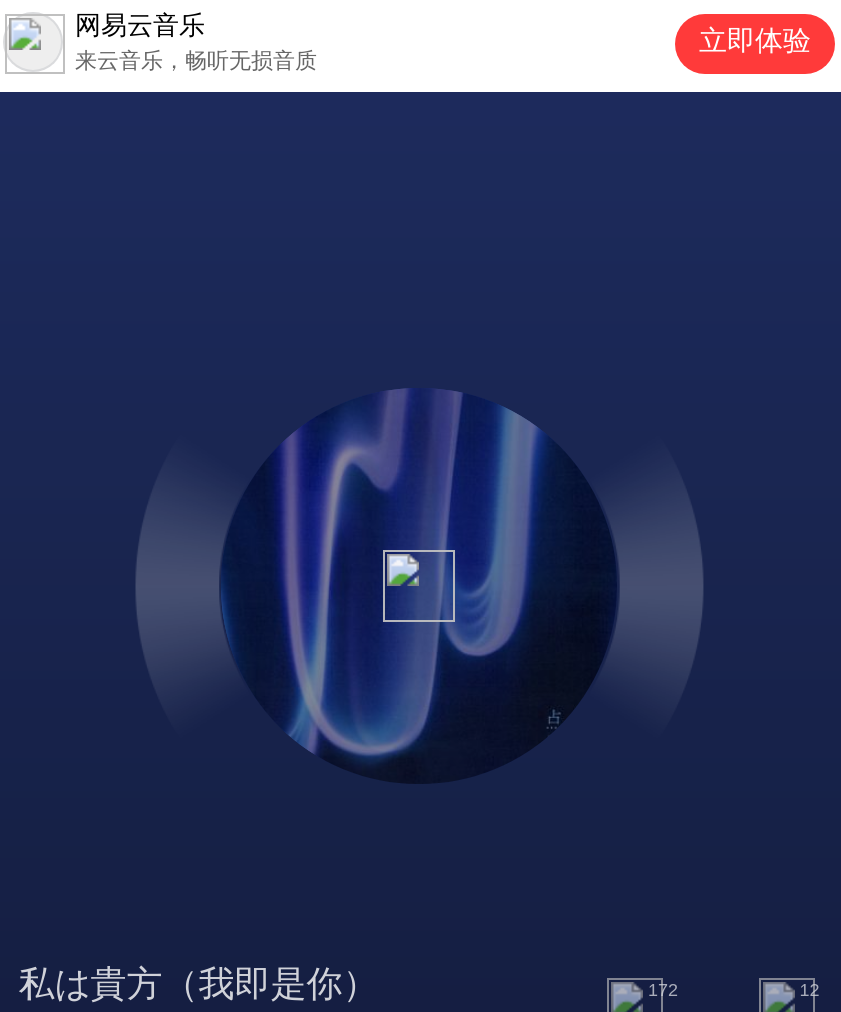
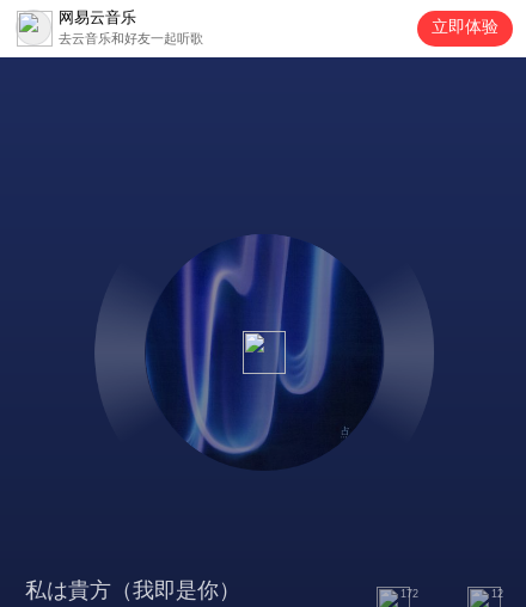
[75,48,317,72] 来云音乐，畅听无损音质 -> [59,31,203,45] 去云音乐和好友一起听歌

